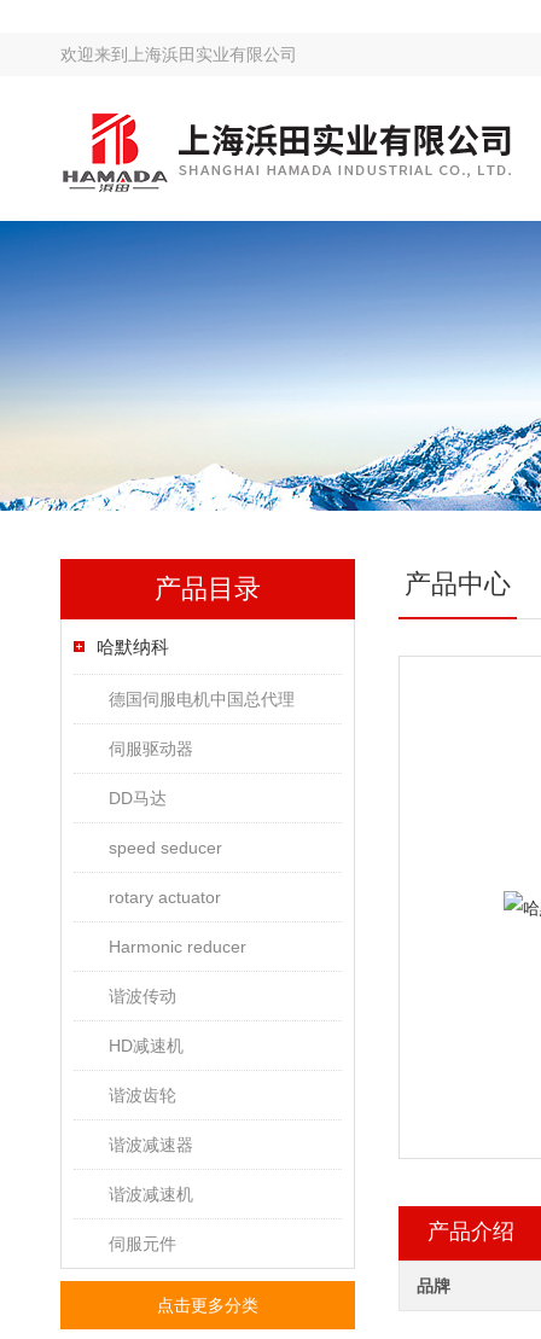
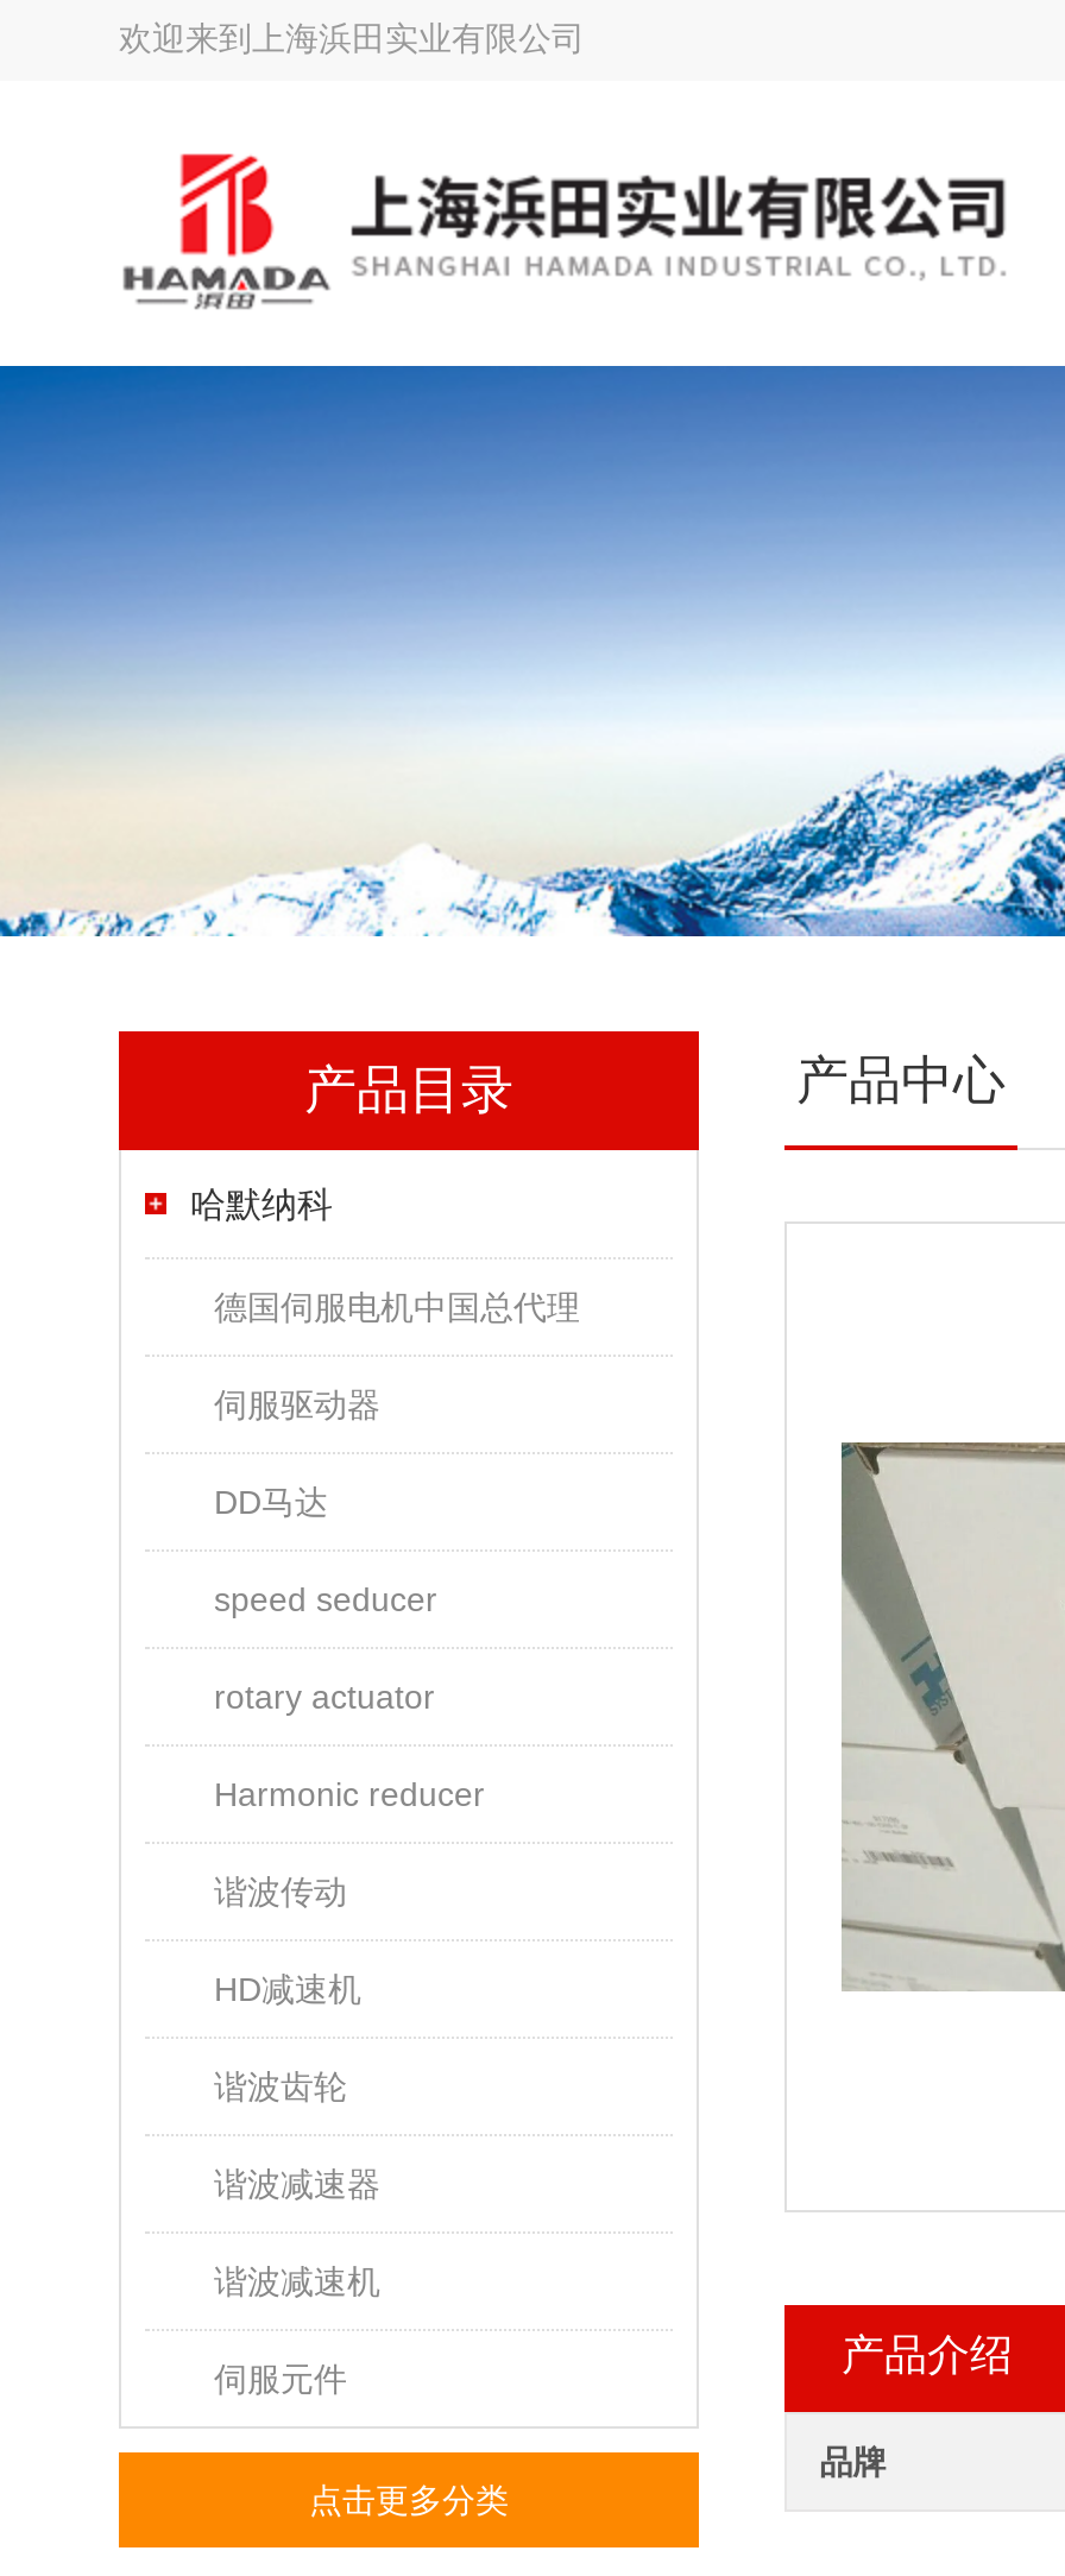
none -> [839,1440,1058,1994] [image]

